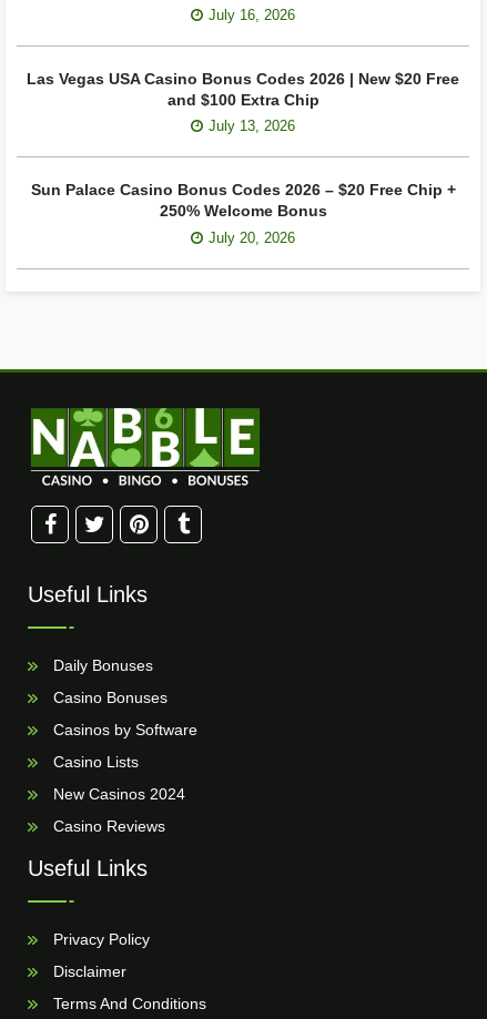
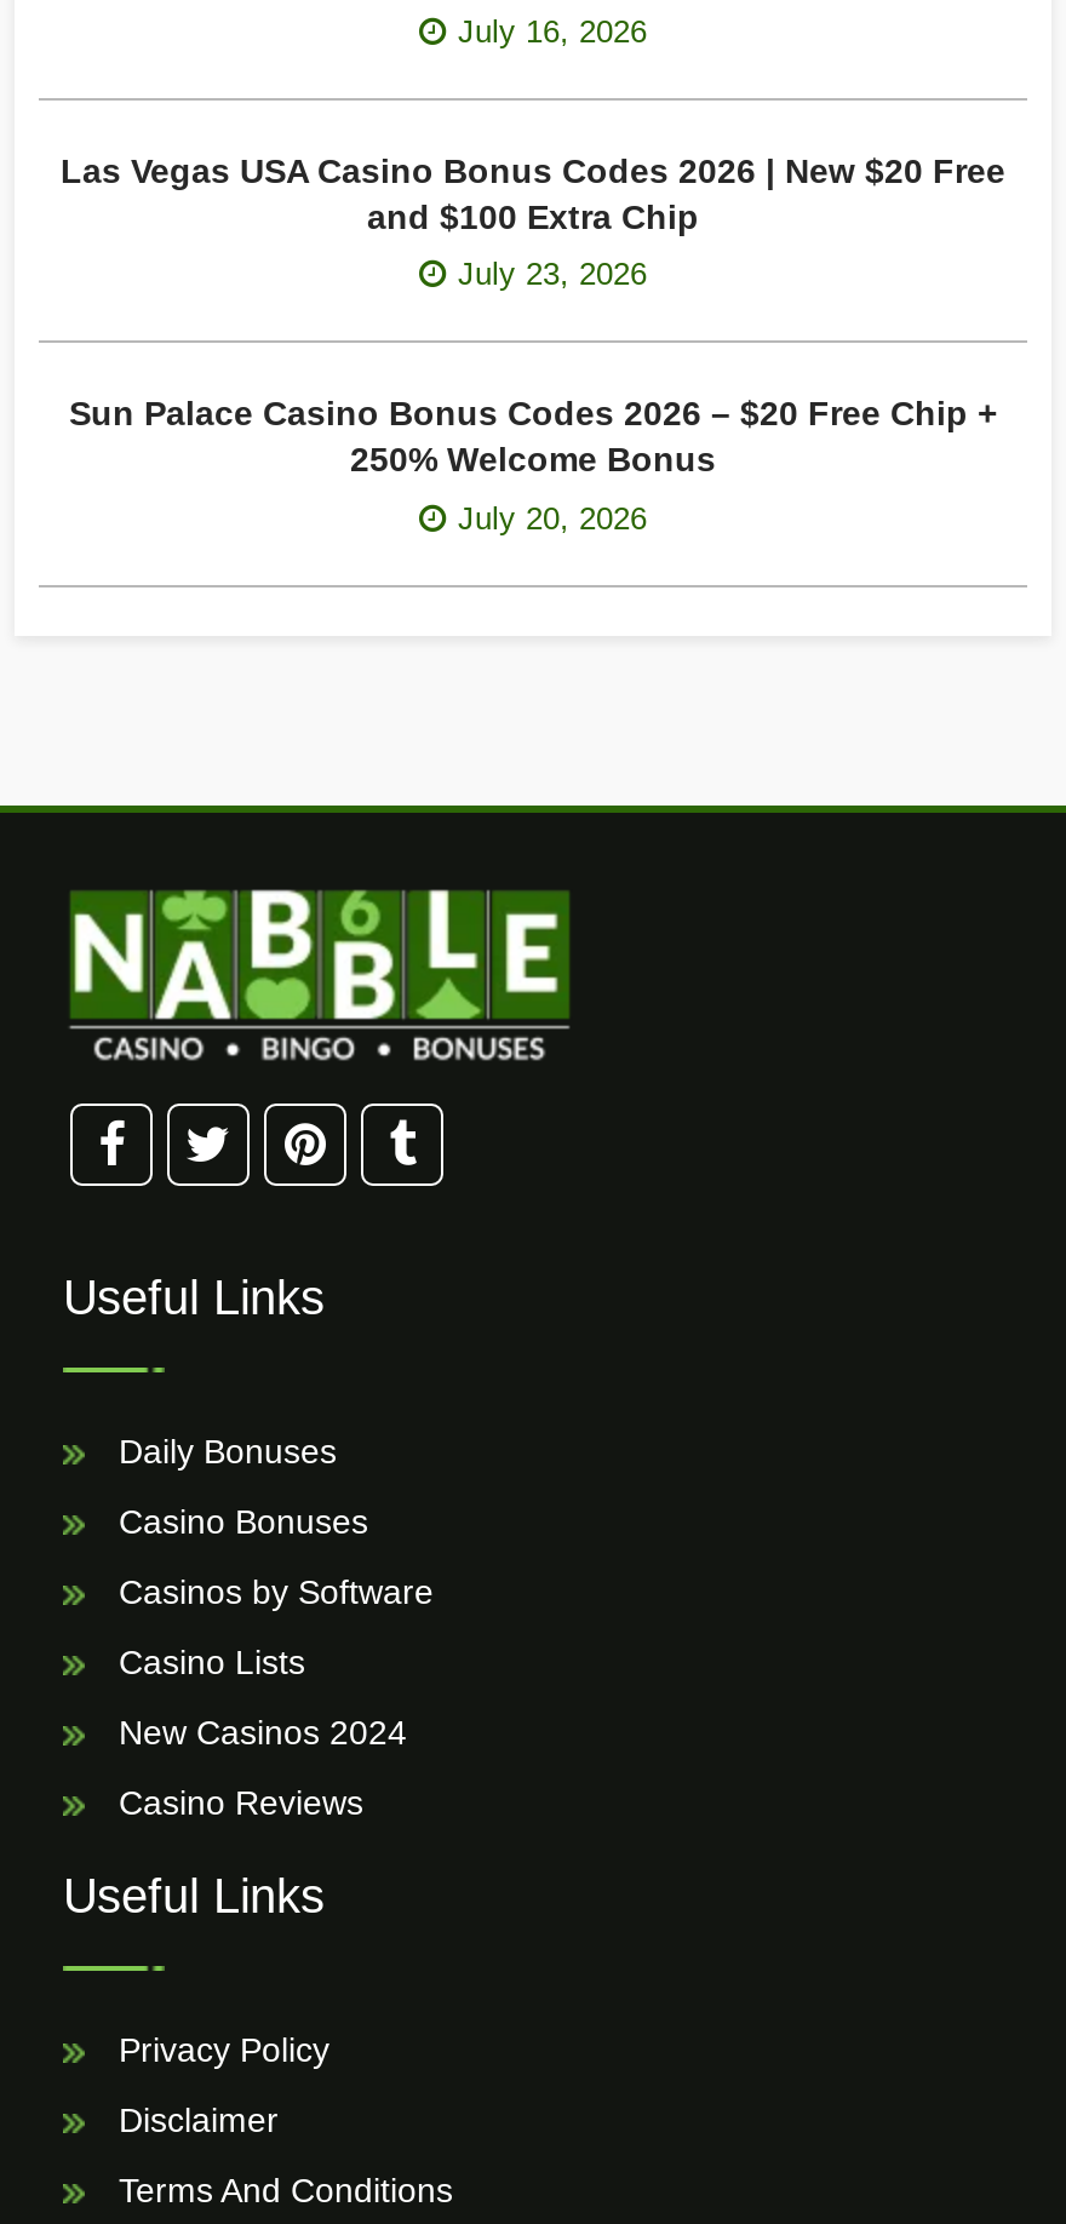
[209,118,295,134] July 13, 2026 -> [458,256,647,292] July 23, 2026

